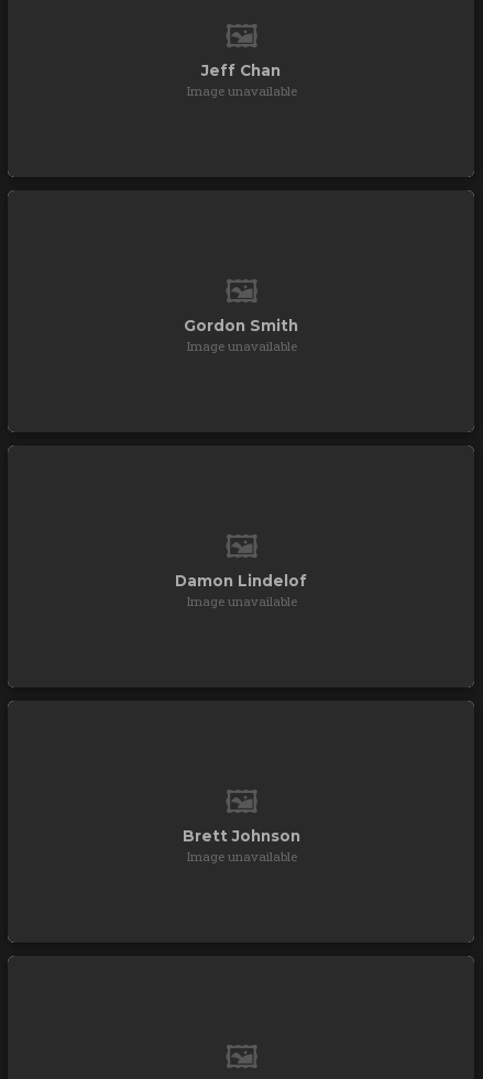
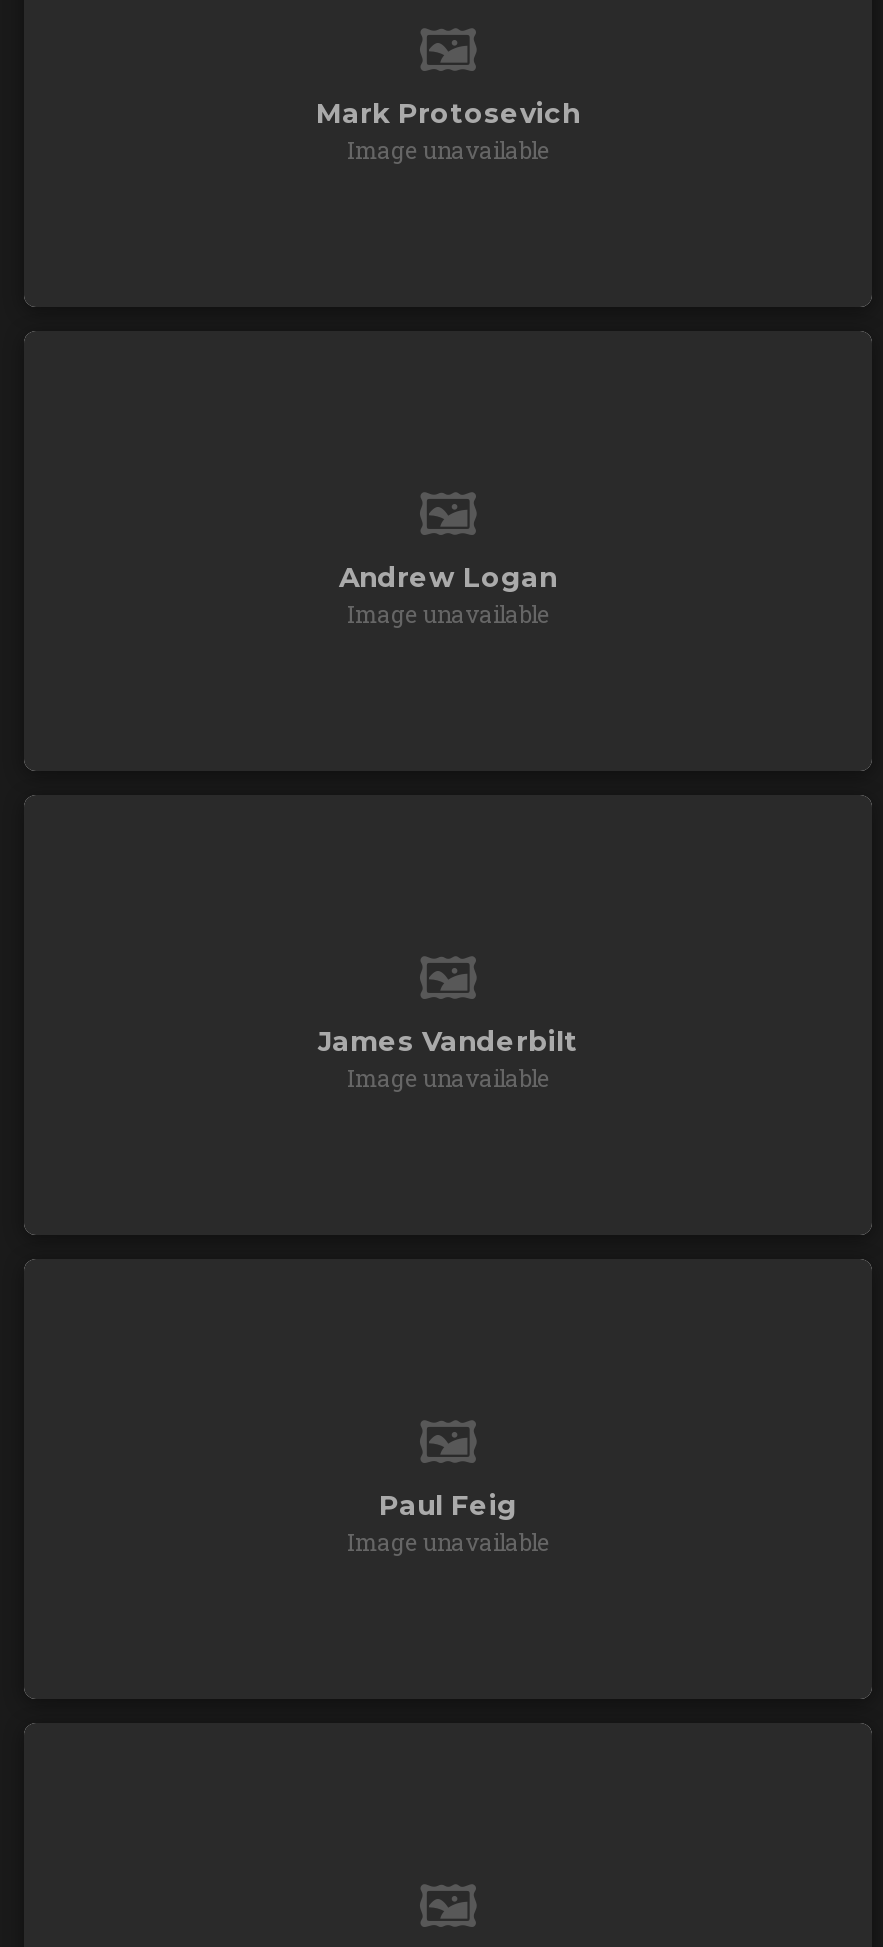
[201,62,281,79] Jeff Chan -> [316,97,580,129] Mark Protosevich
[184,317,298,334] Gordon Smith -> [339,561,557,593] Andrew Logan
[175,572,307,590] Damon Lindelof -> [318,1025,578,1057] James Vanderbilt
[182,827,300,845] Brett Johnson -> [379,1489,517,1521] Paul Feig

